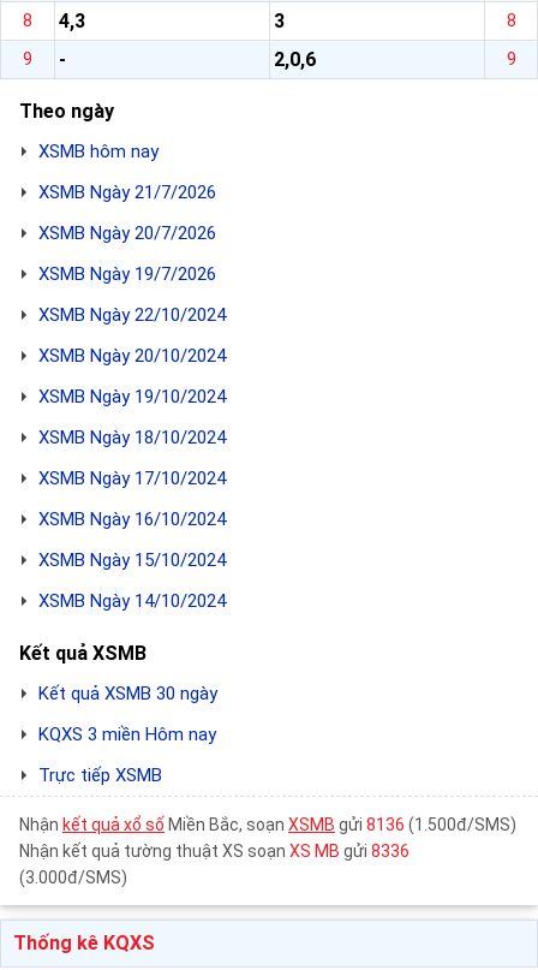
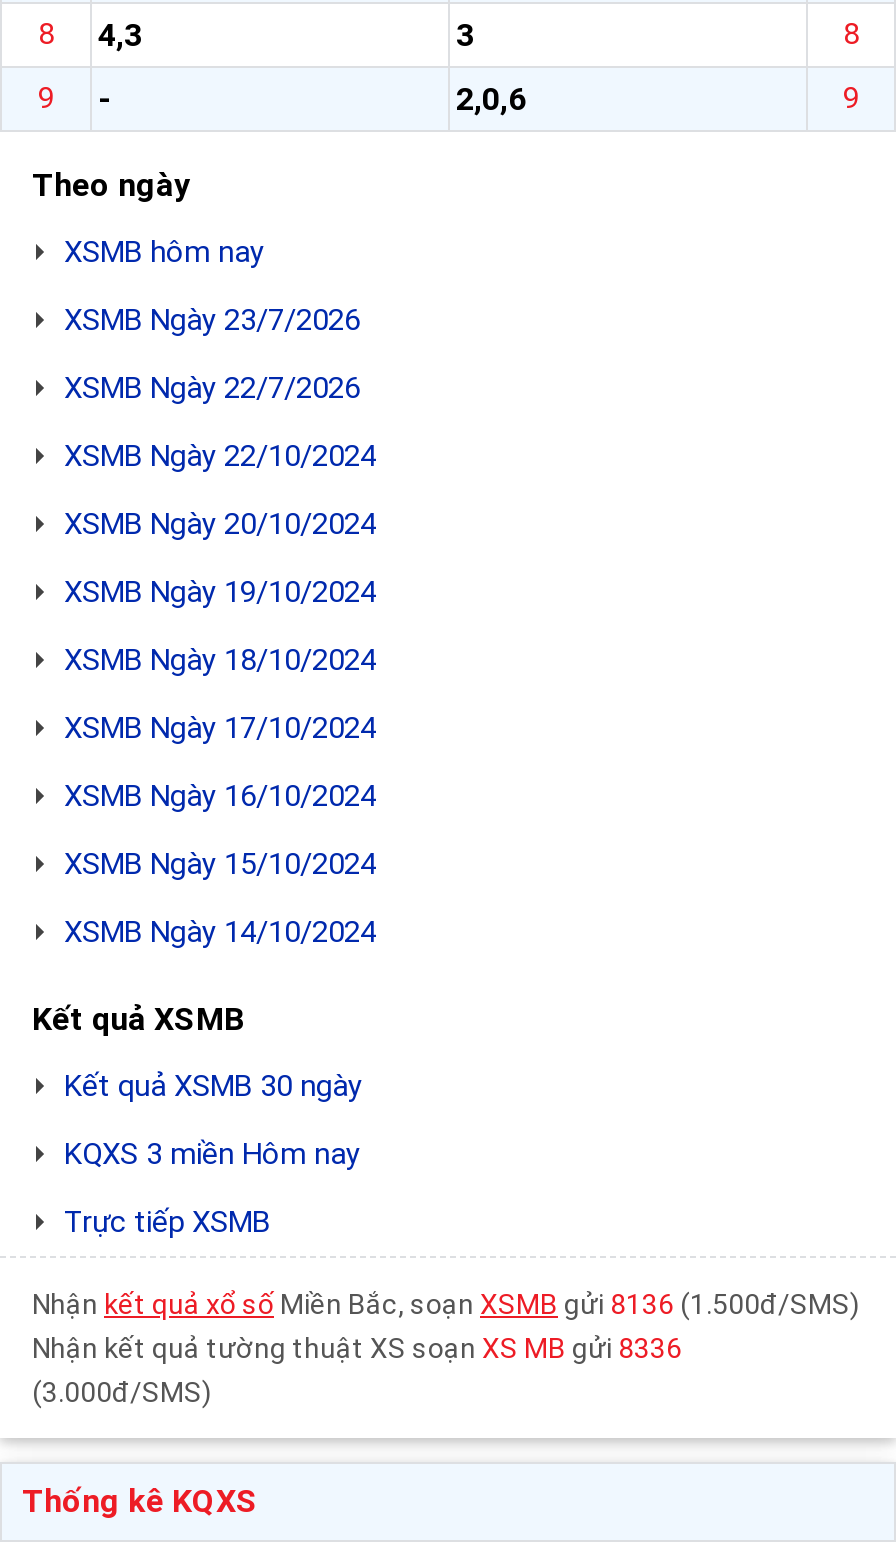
[38,181,216,285] XSMB Ngày 21/7/2026 | XSMB Ngày 20/7/2026 | XSMB Ngày 19/7/2026 -> [64,302,360,406] XSMB Ngày 23/7/2026 | XSMB Ngày 22/7/2026

